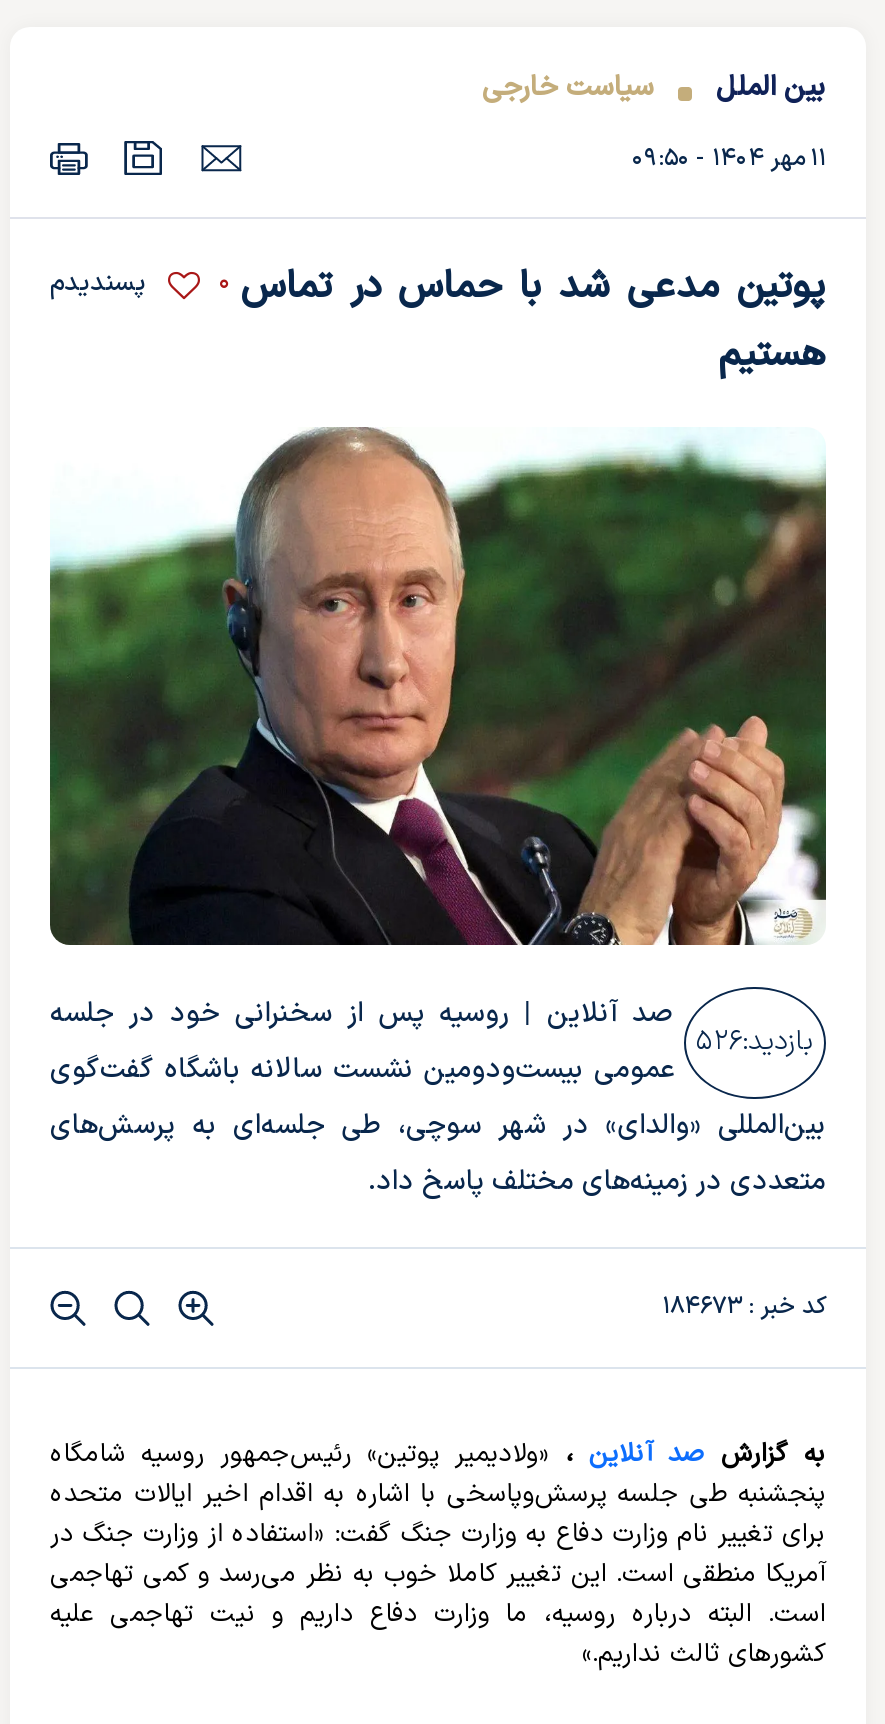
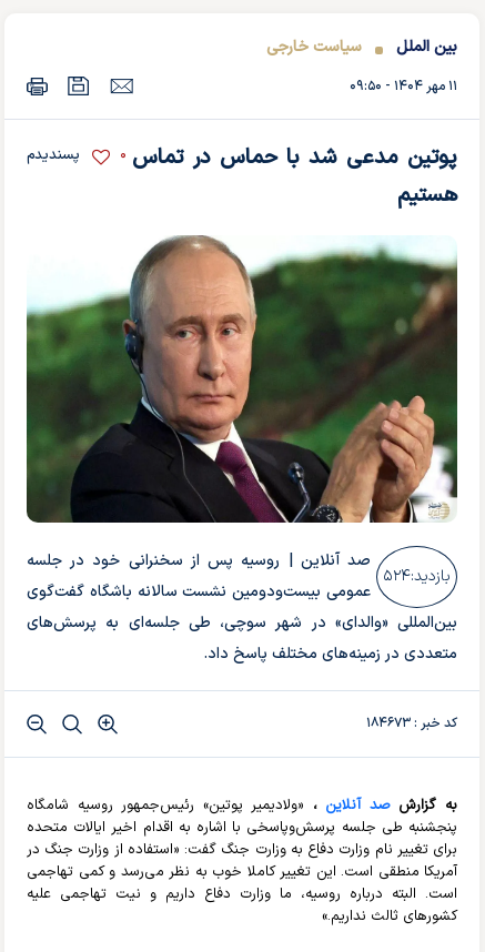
[696,1020,814,1062] بازدید:۵۲۶ -> [383,564,451,588] بازدید:۵۲۴

